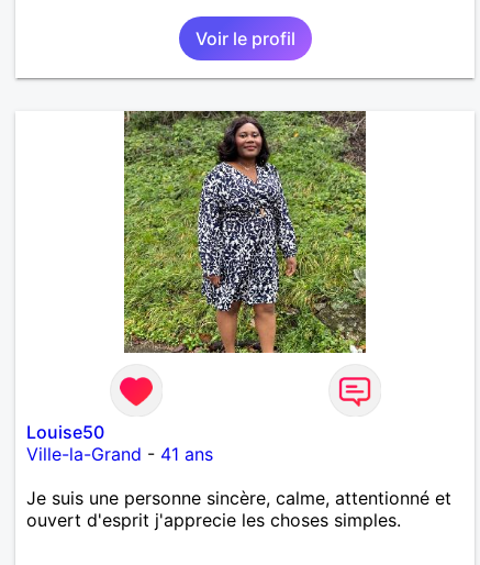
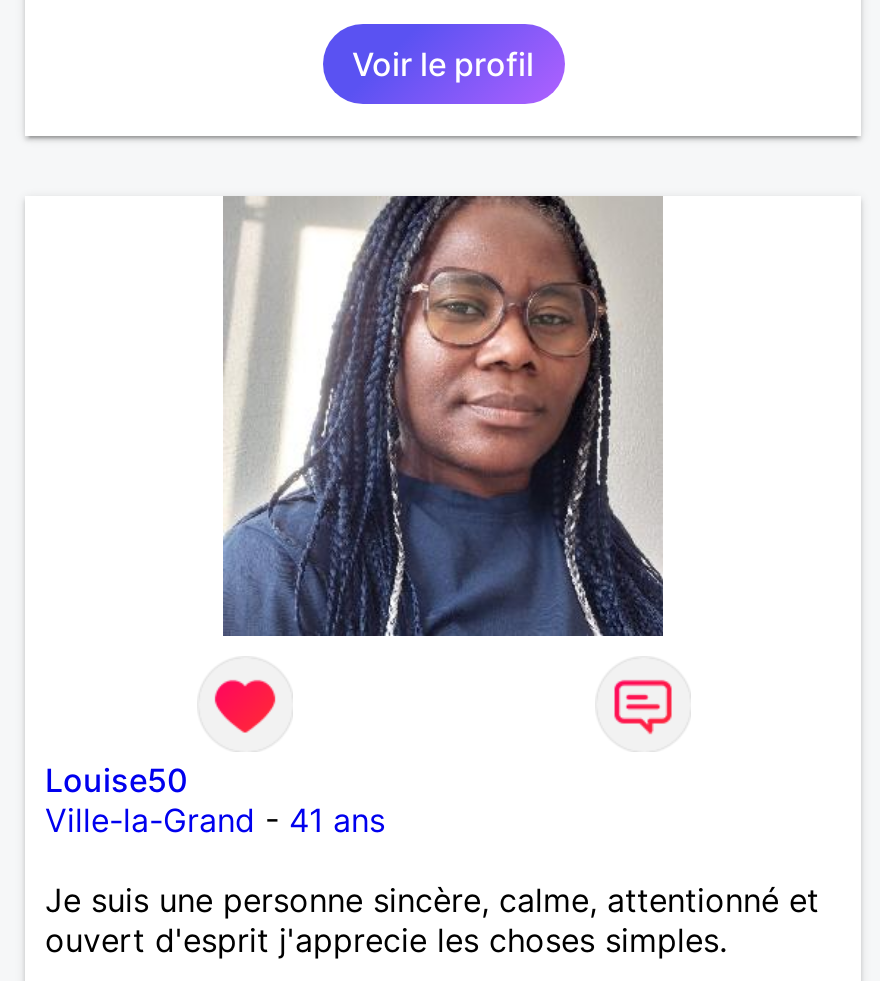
[123,110,367,354] [image] -> [221,196,665,638] [image]

